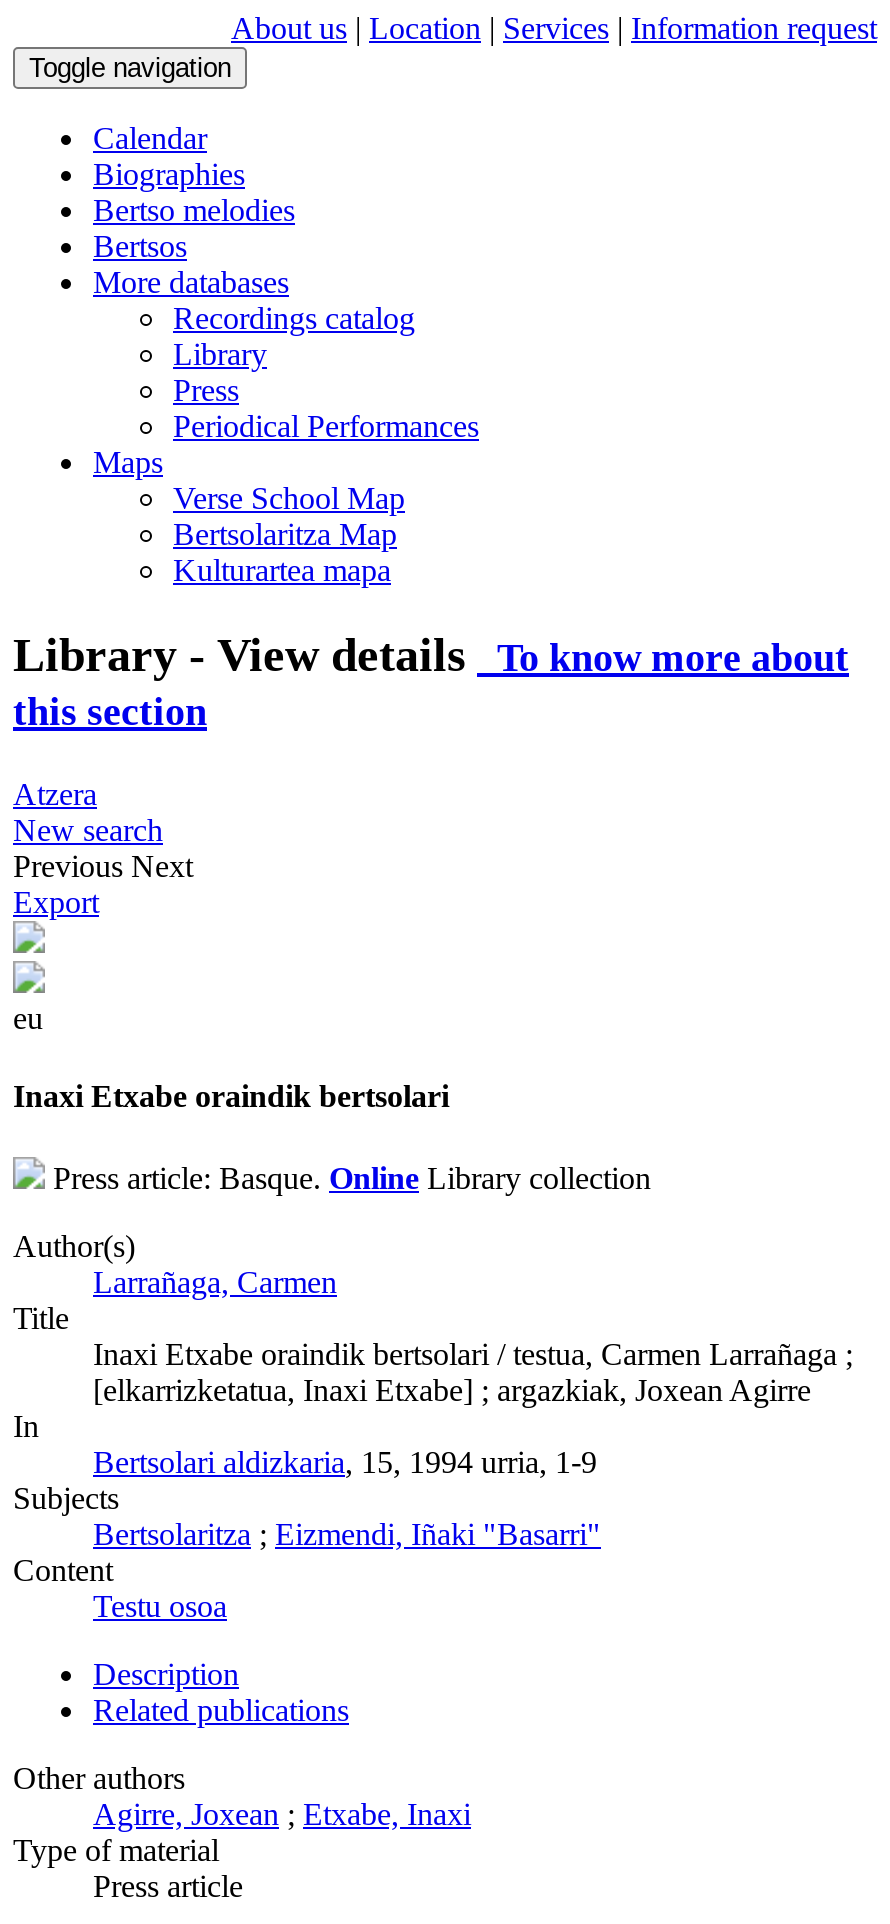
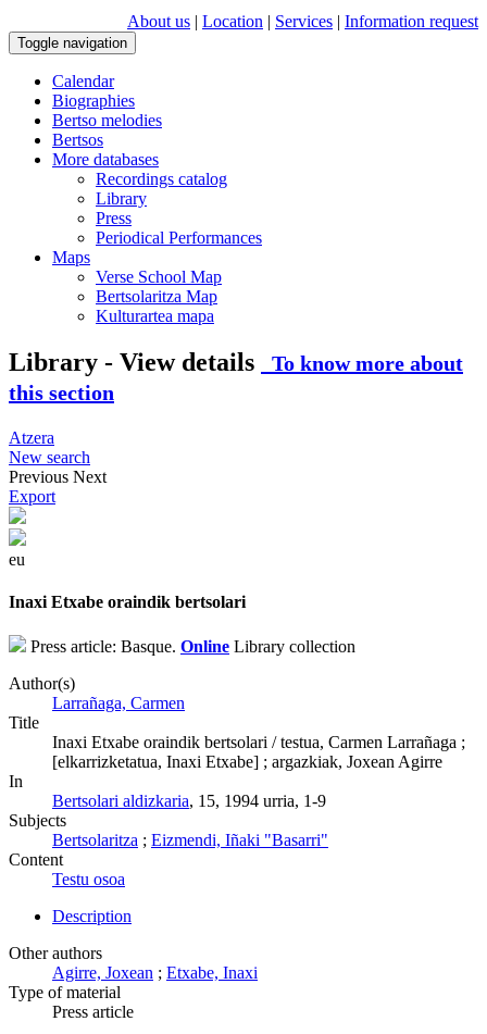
[93,1693,349,1727] Related publications -> none

